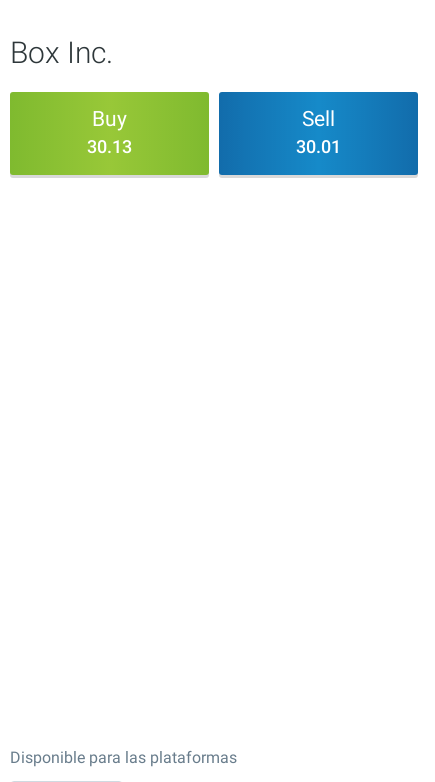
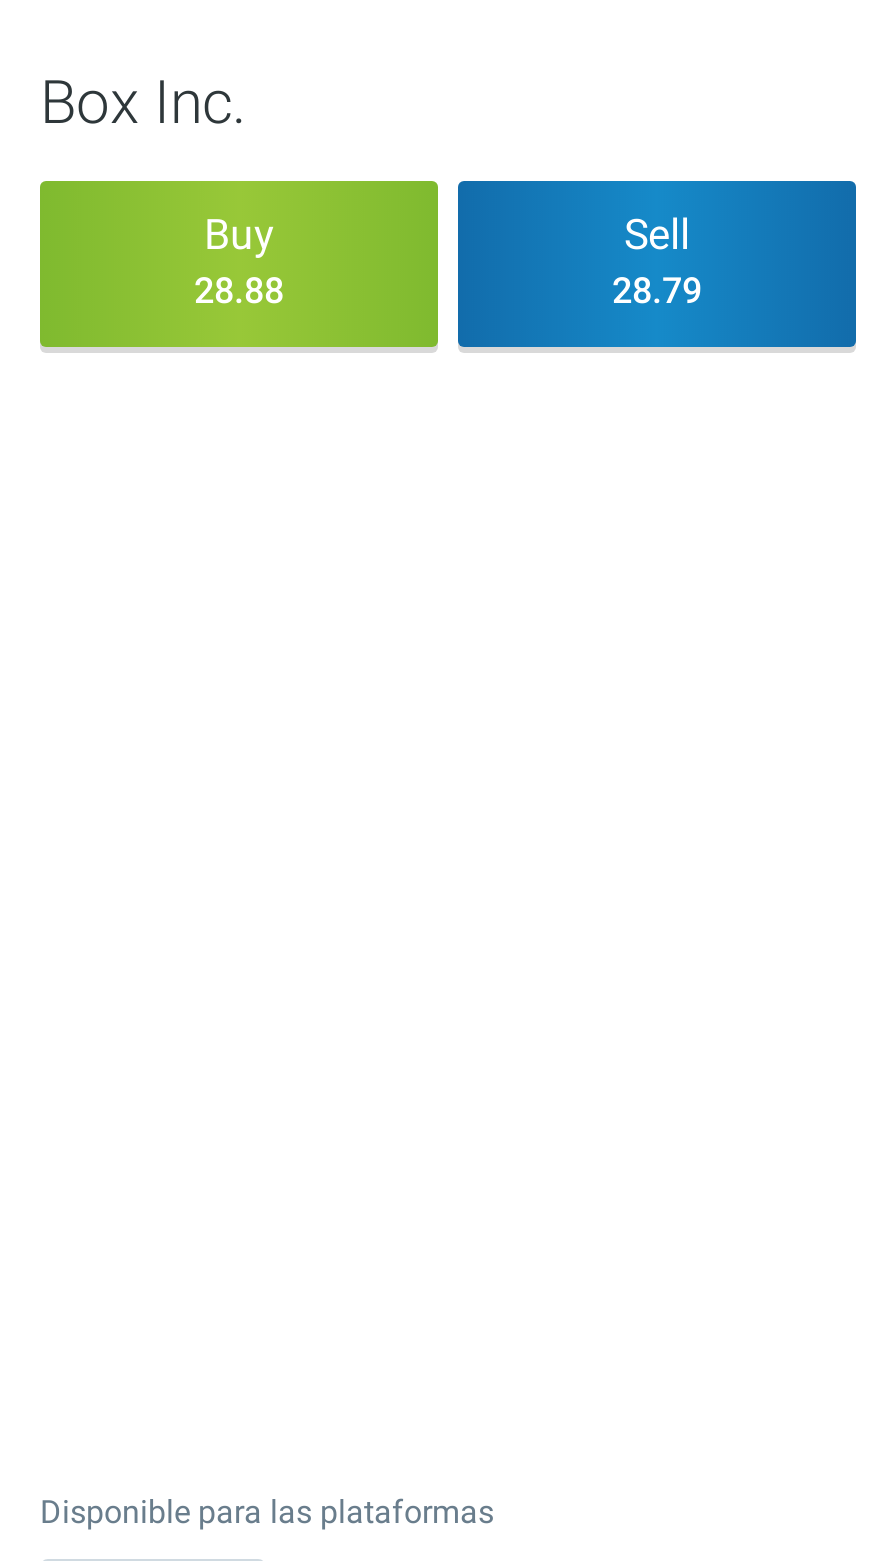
[87,136,132,157] 30.13 -> [194,269,284,311] 28.88
[296,136,341,157] 30.01 -> [612,269,702,311] 28.79

